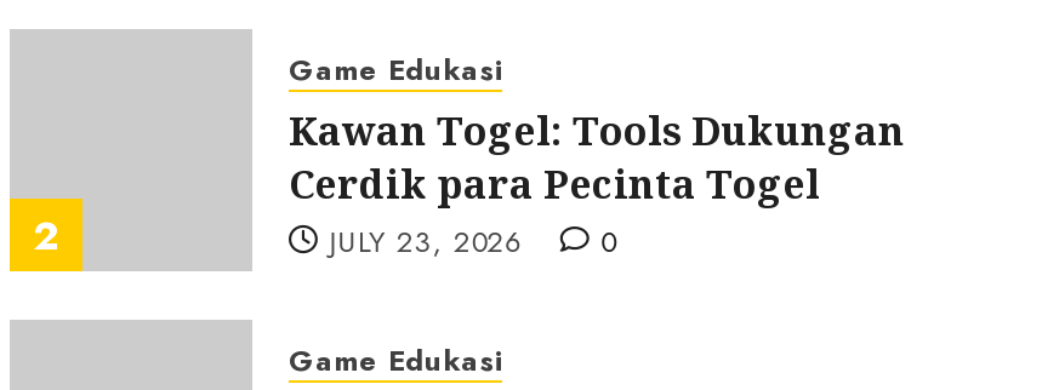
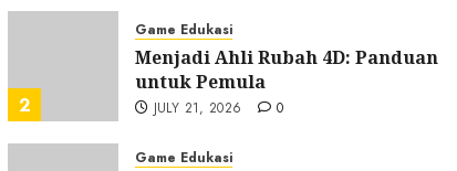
[289,104,905,264] Kawan Togel: Tools Dukungan | Cerdik para Pecinta Togel | JULY 23, 2026 -> [135,45,438,118] Menjadi Ahli Rubah 4D: Panduan | untuk Pemula | JULY 21, 2026

